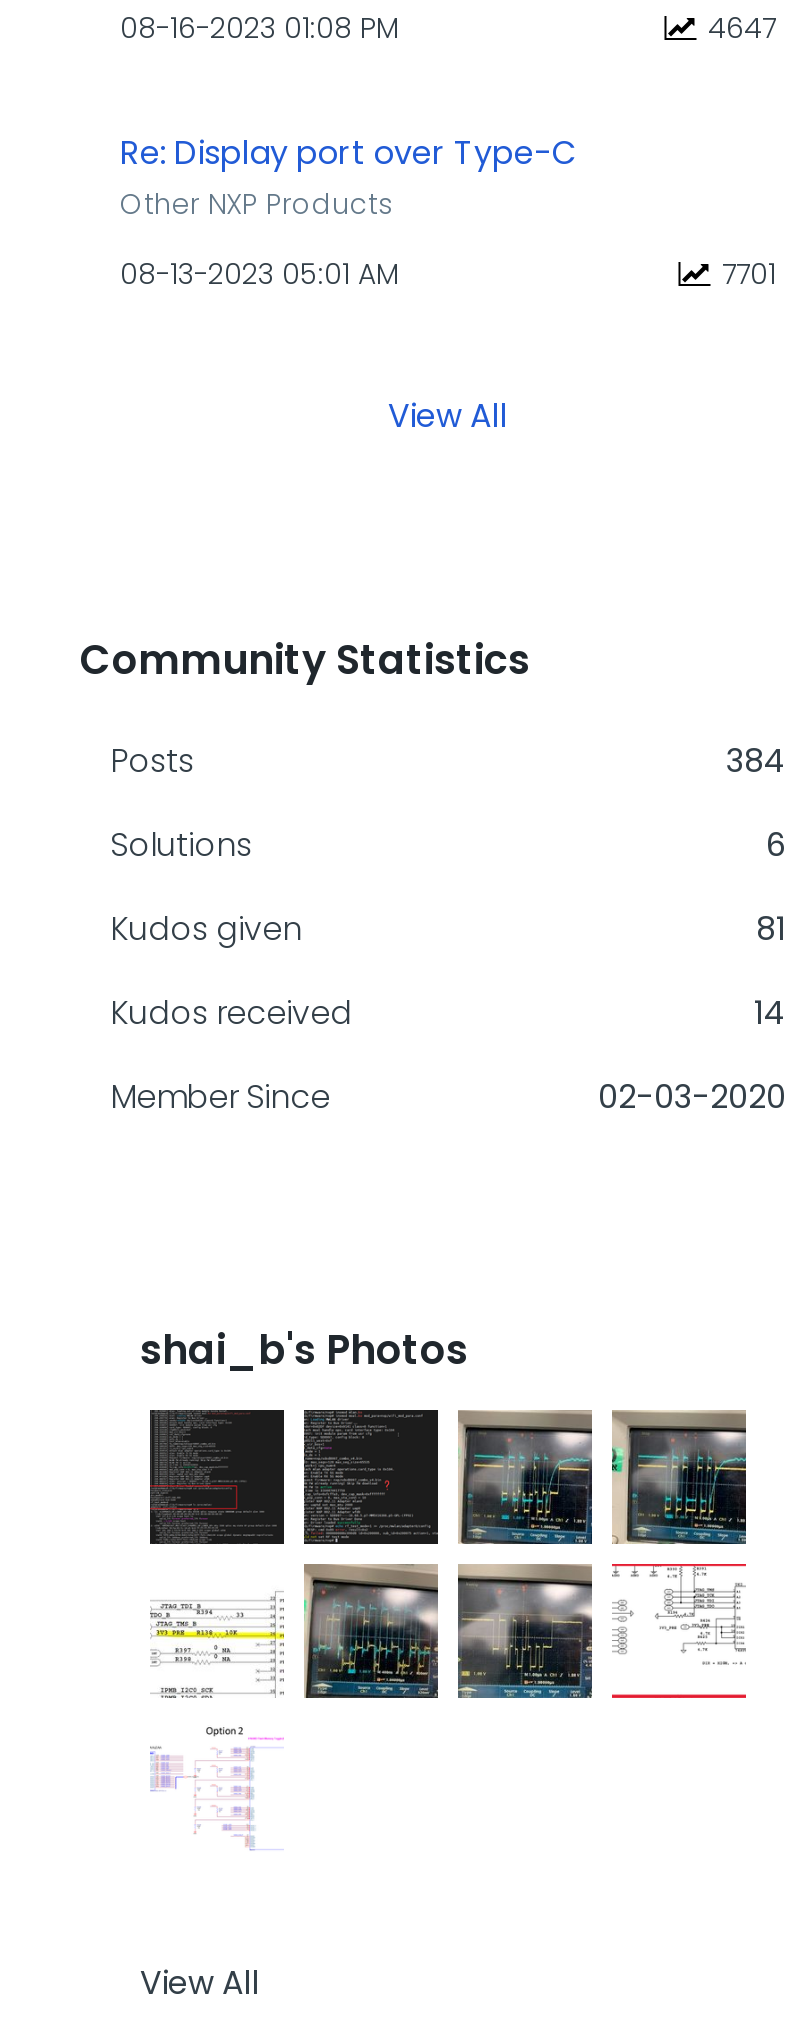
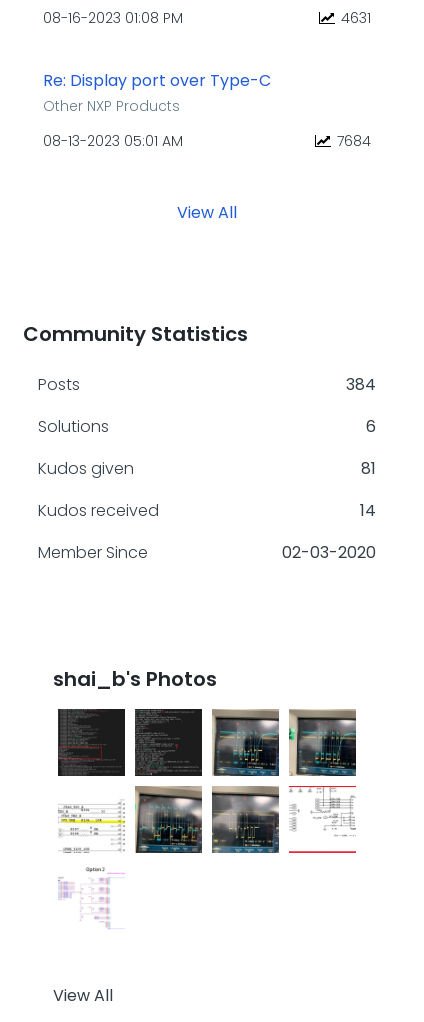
[700,9,776,49] 4647 -> [337,8,371,28] 4631
[714,255,776,295] 7701 -> [333,131,371,151] 7684

